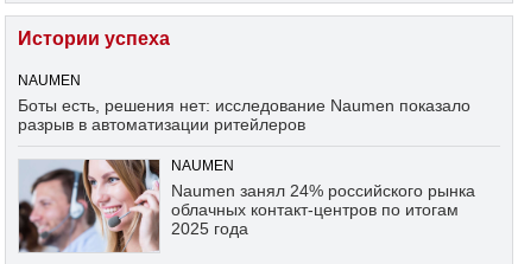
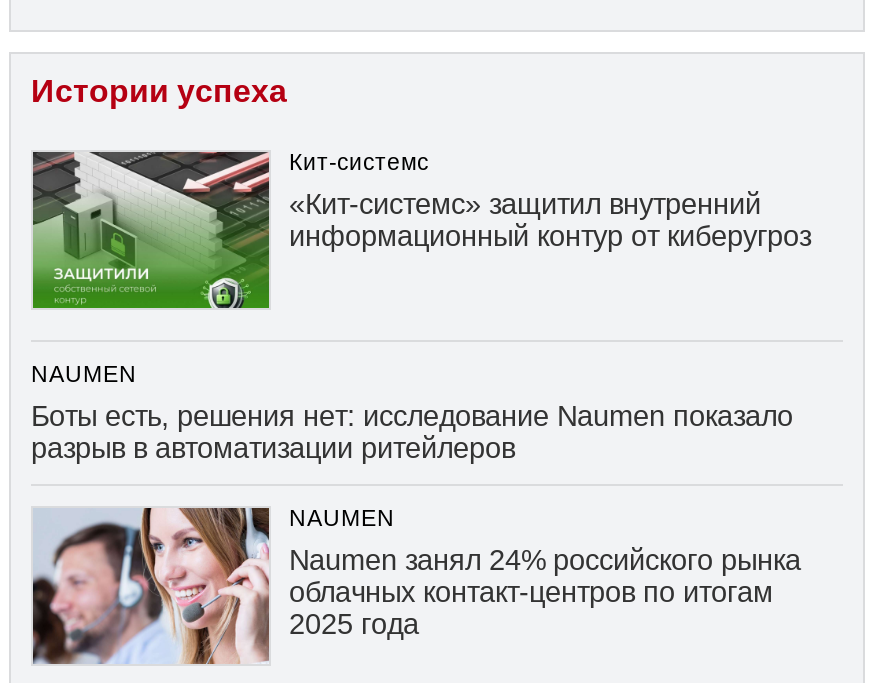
none -> [31,150,811,310] [image] | Кит-системс | «Кит-системс» защитил внутренний | информационный контур от киберугроз

